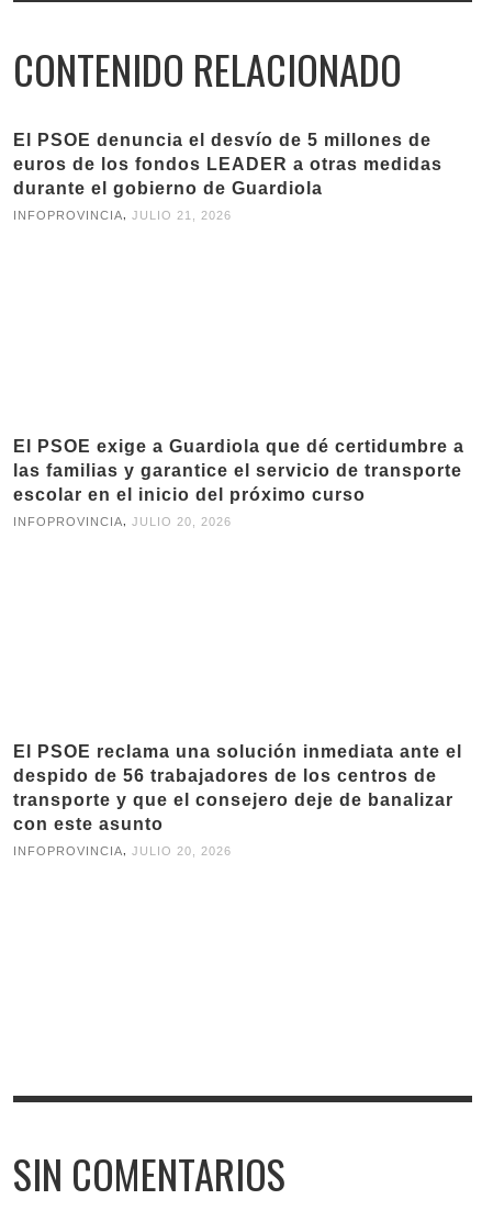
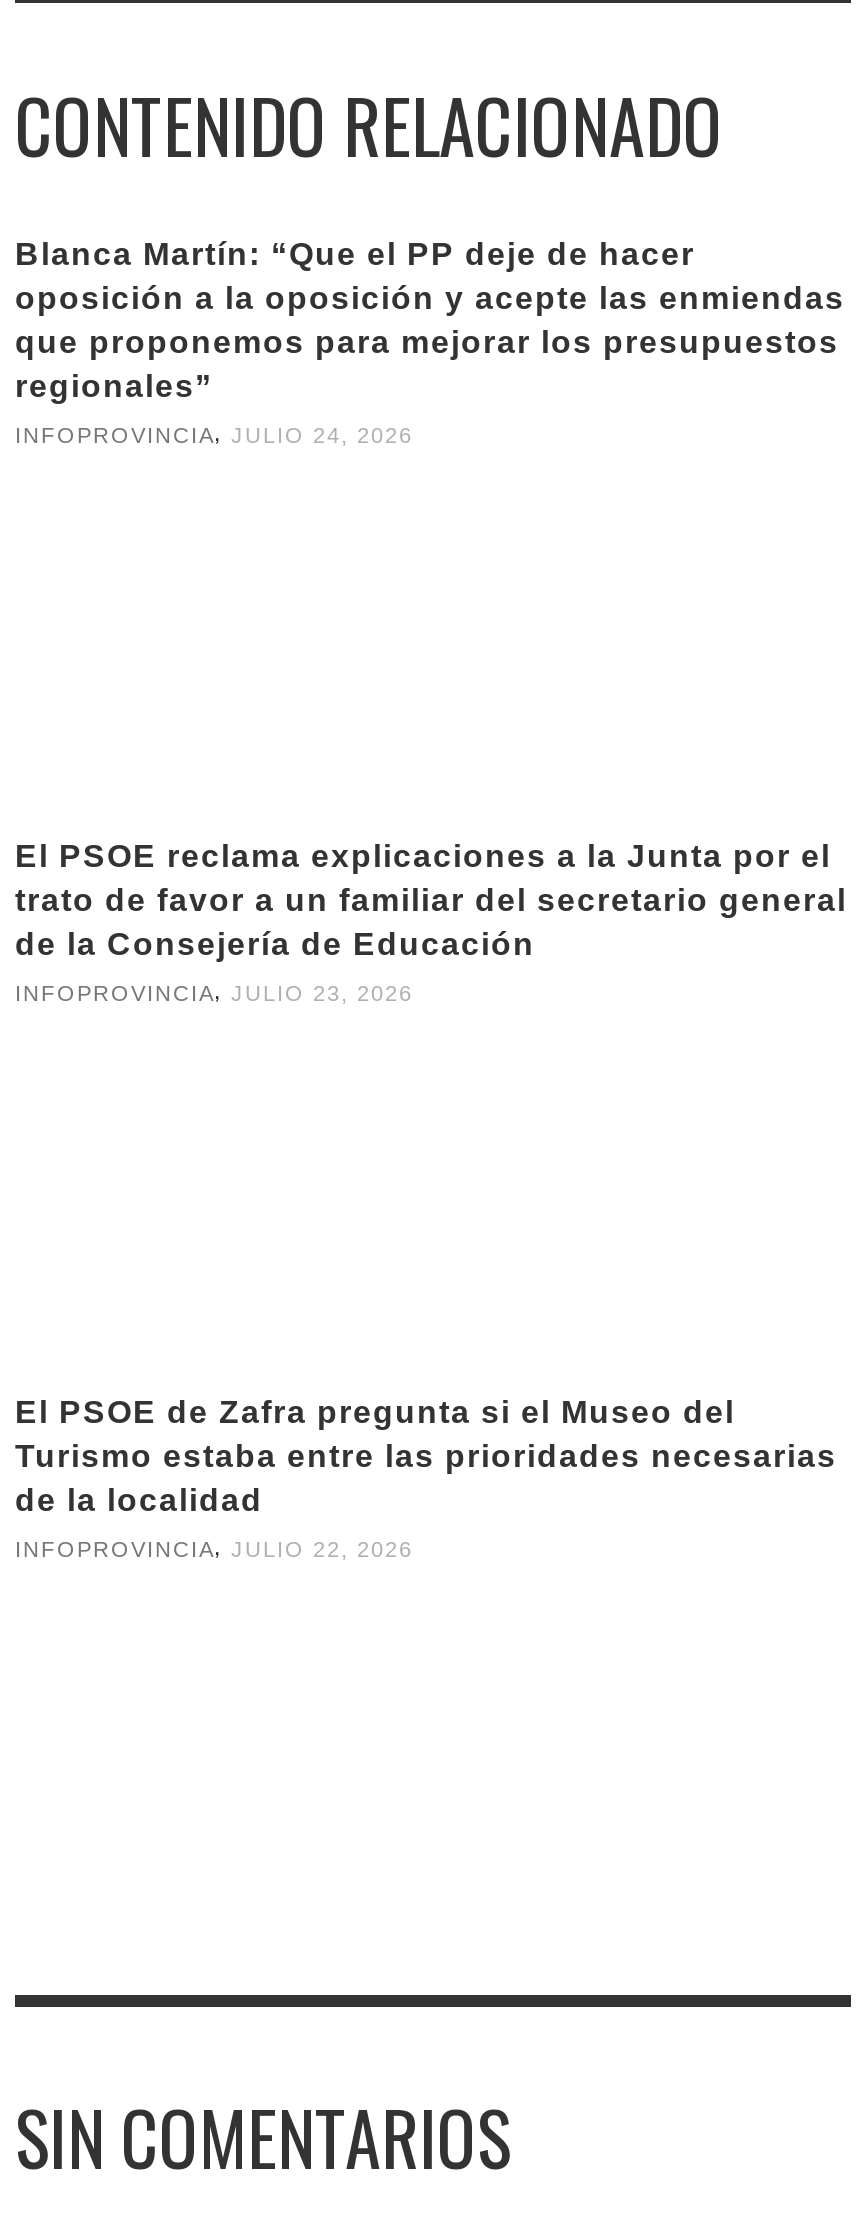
[13,130,442,221] El PSOE denuncia el desvío de 5 millones de | euros de los fondos LEADER a otras medidas | durante el gobierno de Guardiola | INFOPROVINCIA, JULIO 21, 2026 -> [15,236,845,446] Blanca Martín: “Que el PP deje de hacer | oposición a la oposición y acepte las enmiendas | que proponemos para mejorar los presupuestos | regionales” | INFOPROVINCIA, JULIO 24, 2026
[13,436,464,528] El PSOE exige a Guardiola que dé certidumbre a | las familias y garantice el servicio de transporte | escolar en el inicio del próximo curso | INFOPROVINCIA, JULIO 20, 2026 -> [15,838,847,1004] El PSOE reclama explicaciones a la Junta por el | trato de favor a un familiar del secretario general | de la Consejería de Educación | INFOPROVINCIA, JULIO 23, 2026
[13,743,462,858] El PSOE reclama una solución inmediata ante el | despido de 56 trabajadores de los centros de | transporte y que el consejero deje de banalizar | con este asunto | INFOPROVINCIA, JULIO 20, 2026 -> [15,1396,837,1562] El PSOE de Zafra pregunta si el Museo del | Turismo estaba entre las prioridades necesarias | de la localidad | INFOPROVINCIA, JULIO 22, 2026

